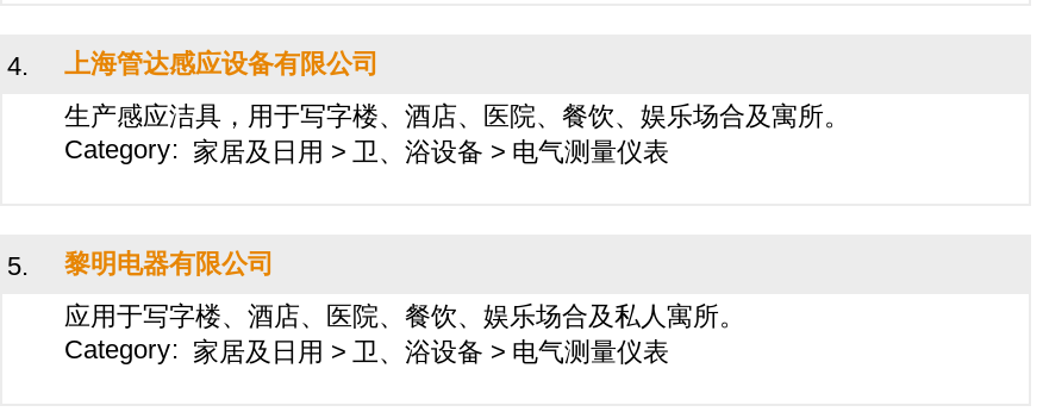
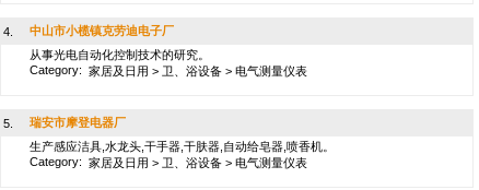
[64,49,379,77] 上海管达感应设备有限公司 -> [30,24,174,37] 中山市小榄镇克劳迪电子厂
[64,101,850,130] 生产感应洁具，用于写字楼、酒店、医院、餐饮、娱乐场合及寓所。 -> [30,48,210,61] 从事光电自动化控制技术的研究。
[64,249,274,277] 黎明电器有限公司 -> [30,116,126,129] 瑞安市摩登电器厂
[64,301,745,330] 应用于写字楼、酒店、医院、餐饮、娱乐场合及私人寓所。 -> [30,140,335,153] 生产感应洁具,水龙头,干手器,干肤器,自动给皂器,喷香机。

